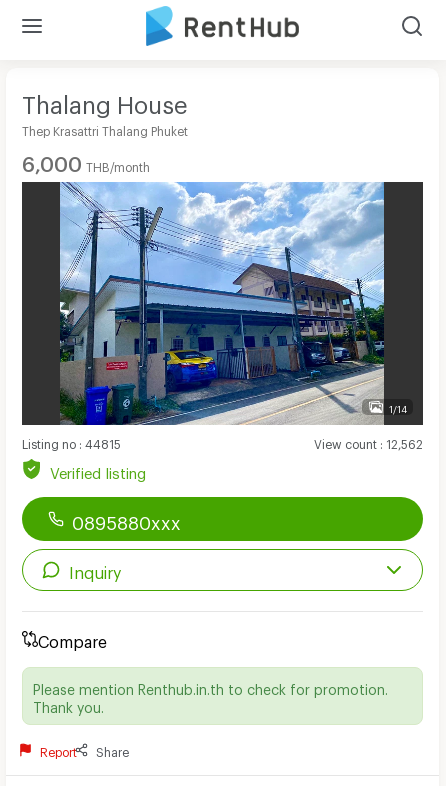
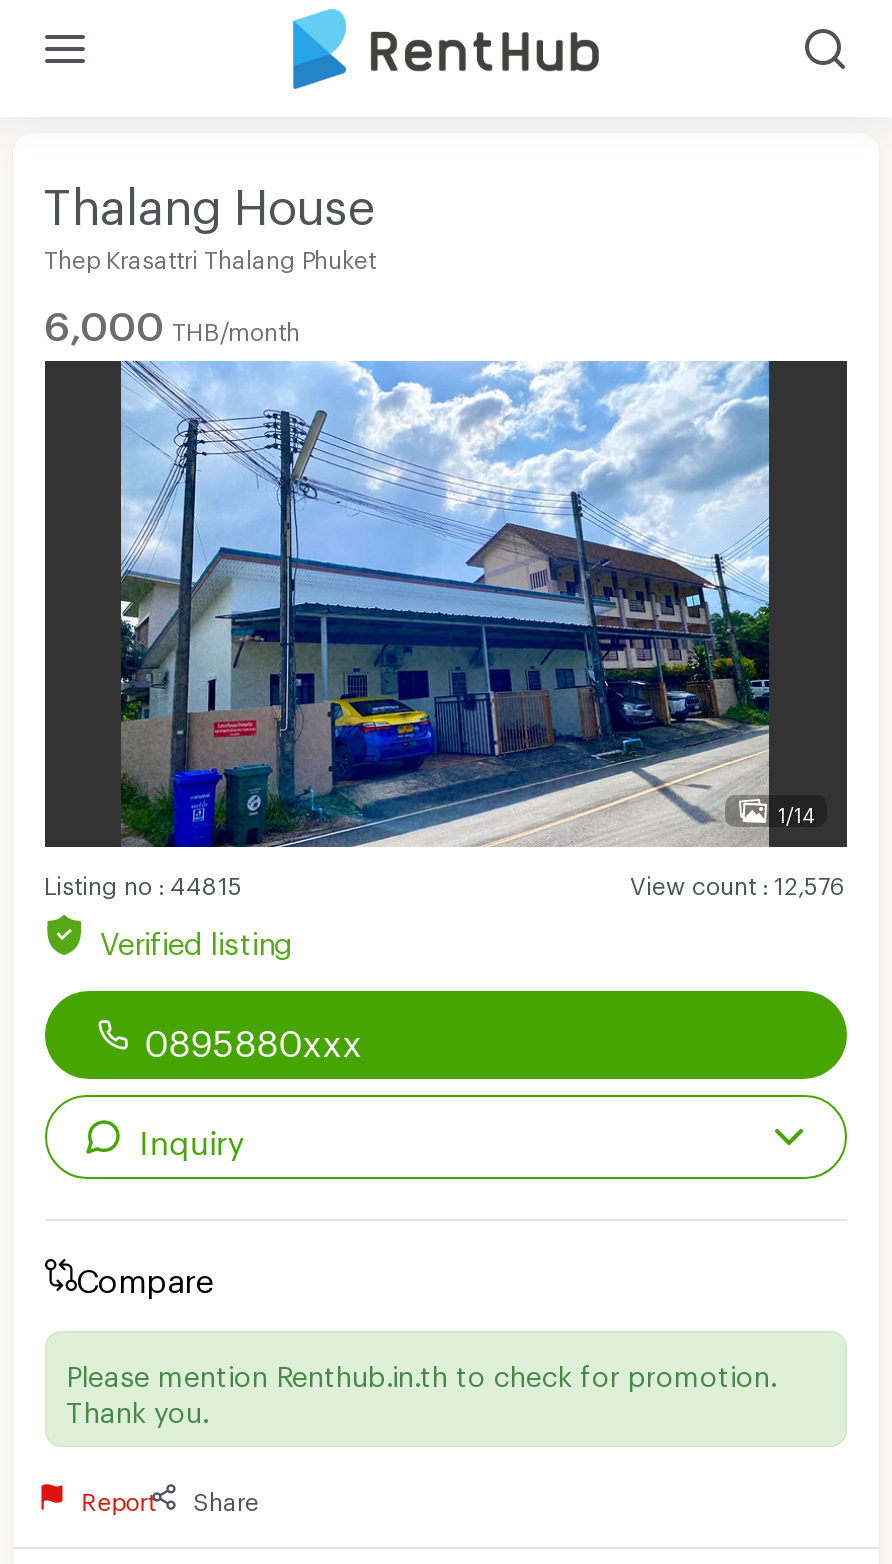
[313,436,422,446] View count: 12,562 -> [630,870,846,890] View count: 12,576

